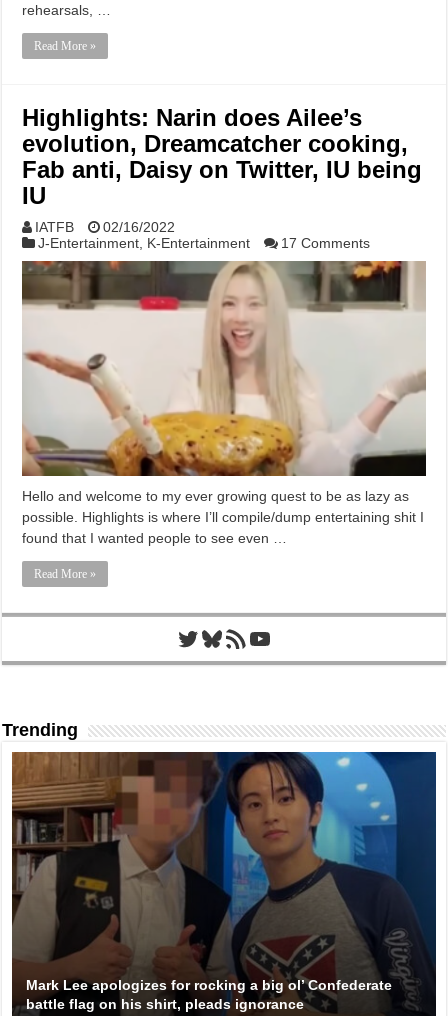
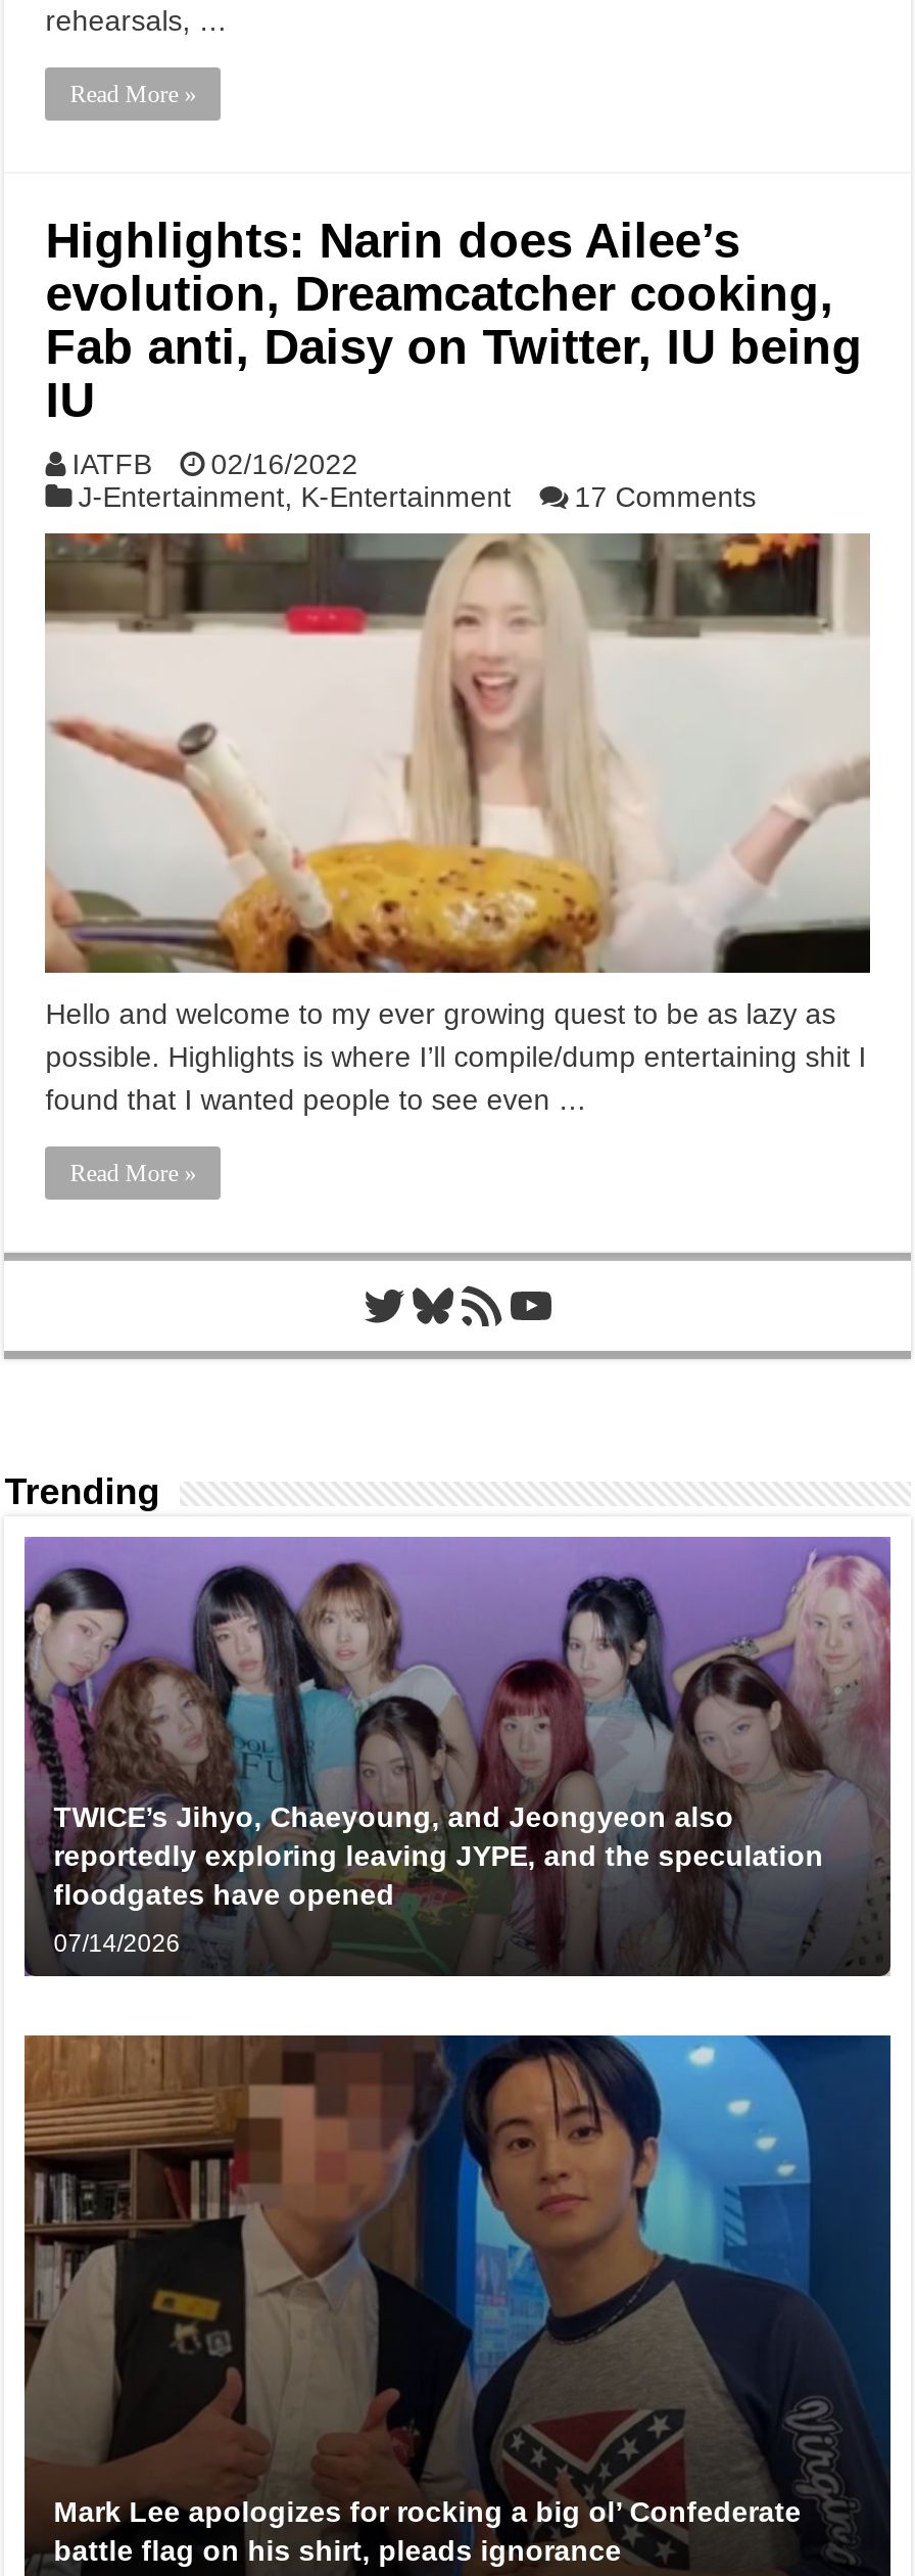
none -> [22,1535,893,1978] [image] | TWICE’s Jihyo, Chaeyoung, and Jeongyeon also | reportedly exploring leaving JYPE, and the speculation | floodgates have opened | 07/14/2026

